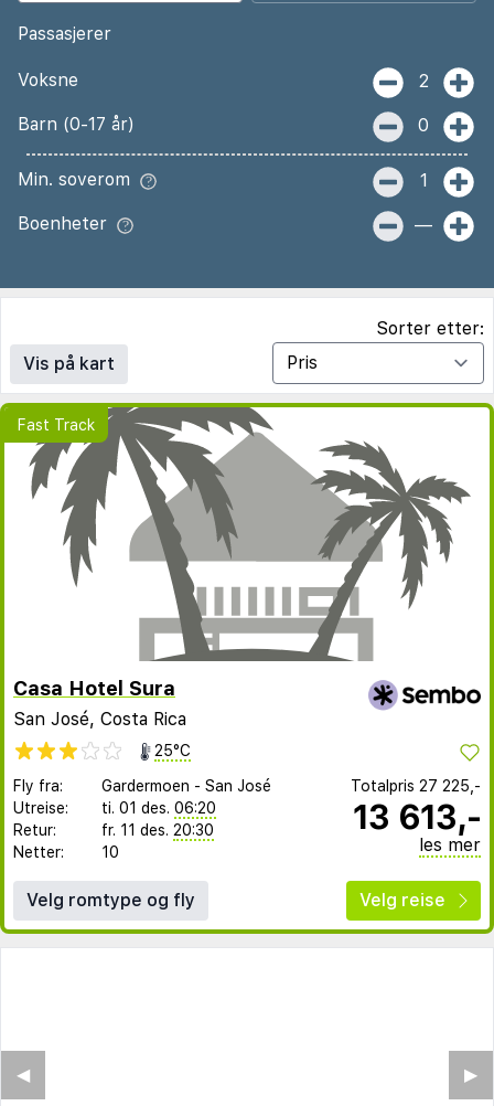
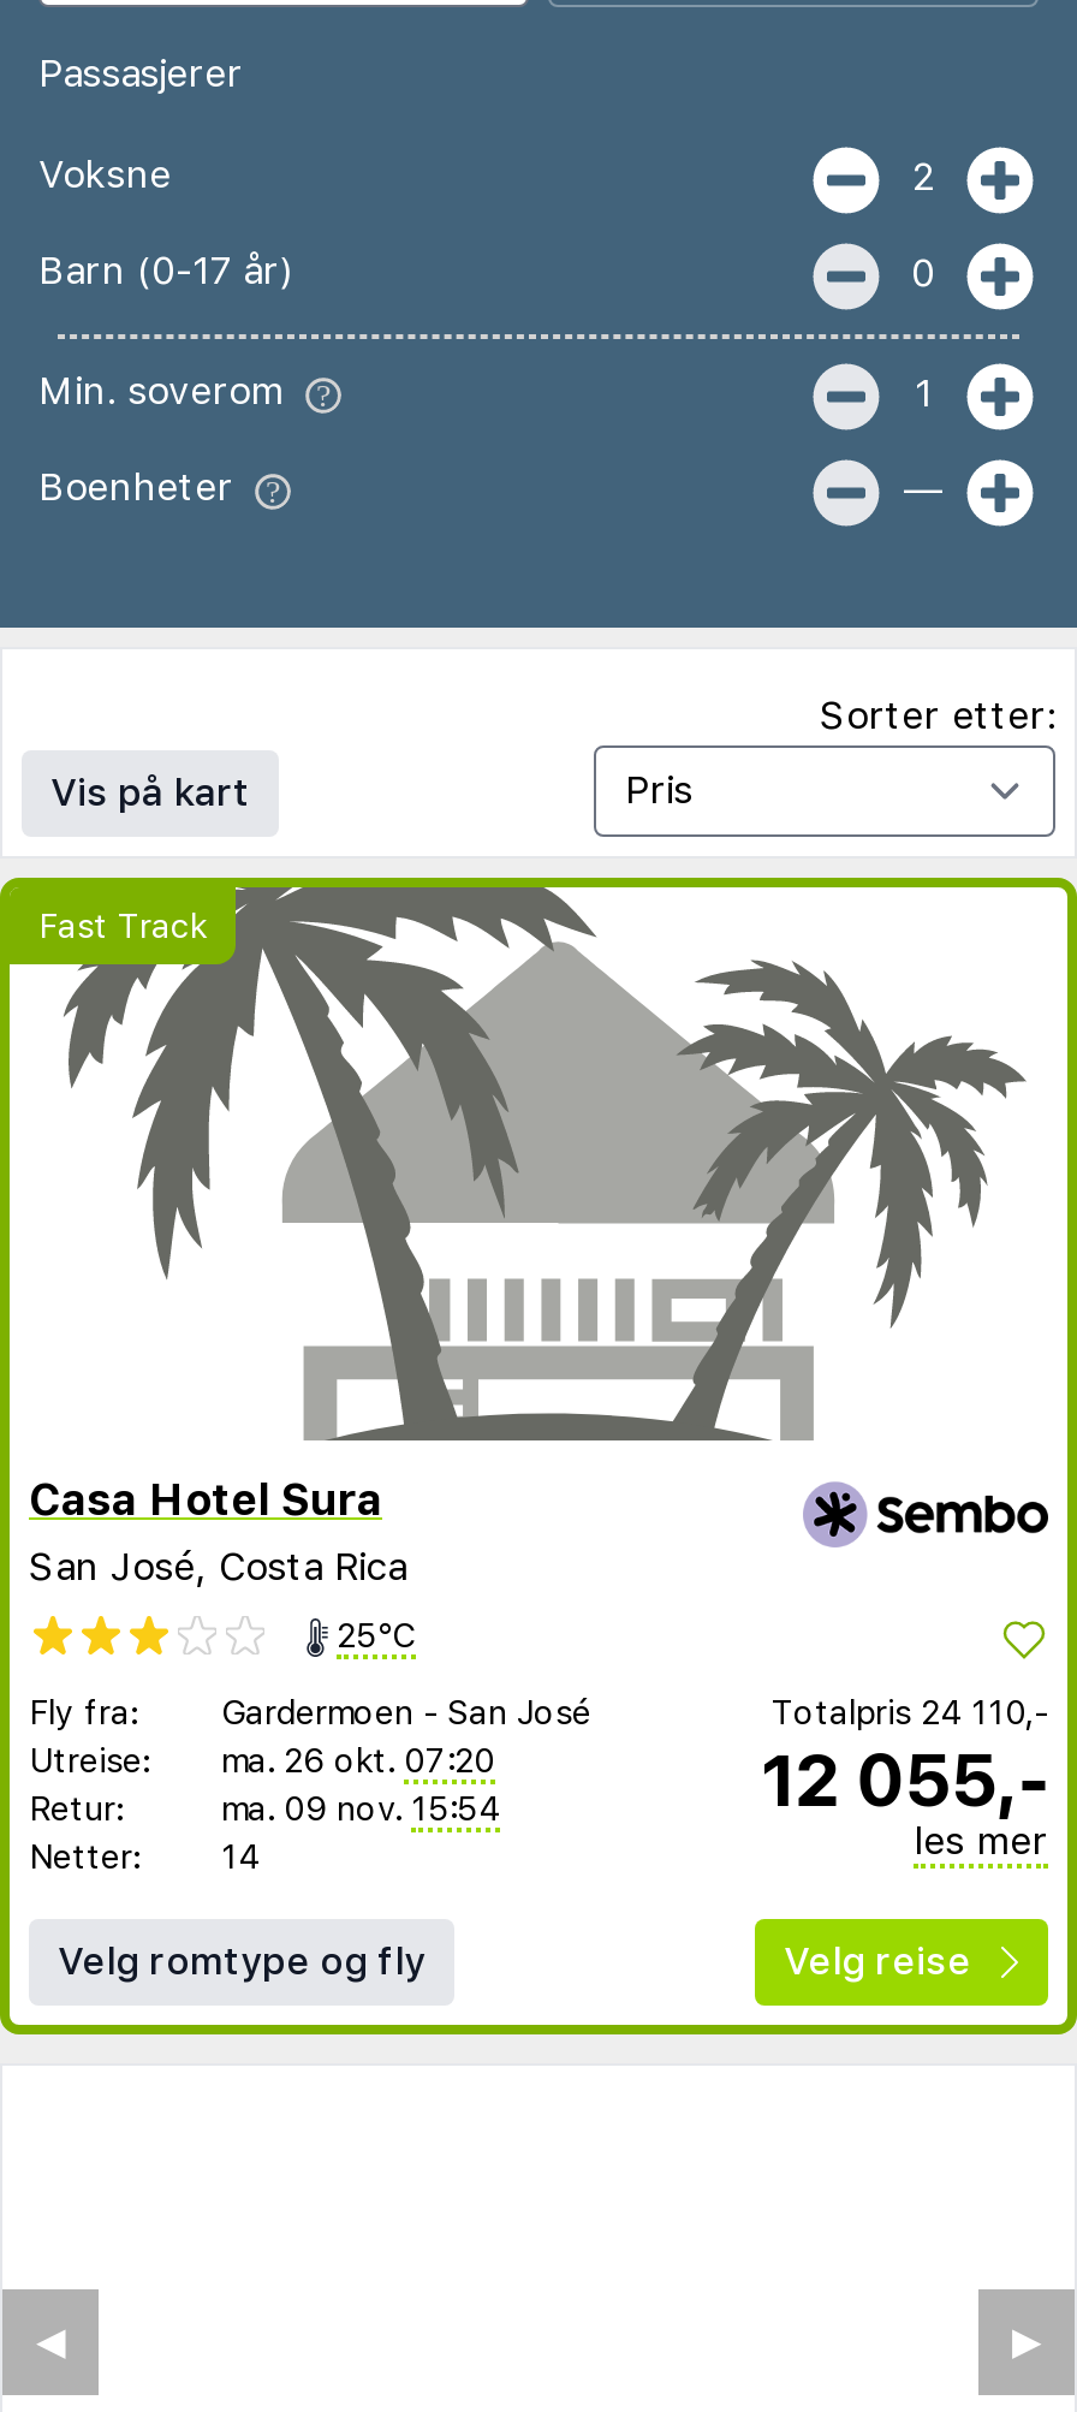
[351,777,481,794] Totalpris 27 225,- -> [772,1692,1048,1730] Totalpris 24 110,-
[13,799,216,816] Utreise: ti. 01 des. 06:20 -> [29,1740,495,1779] Utreise: ma. 26 okt. 07:20
[353,796,481,836] 13 613,- -> [760,1735,1048,1822] 12 055,-
[101,821,214,838] fr. 11 des. 20:30 -> [221,1788,500,1827] ma. 09 nov. 15:54
[101,843,119,861] 10 -> [221,1836,260,1875] 14

